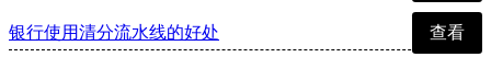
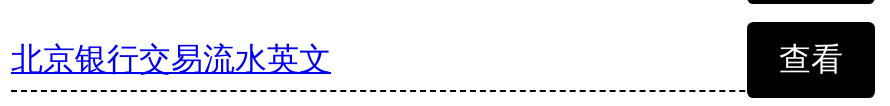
[9,23,219,42] 银行使用清分流水线的好处 -> [11,42,331,76] 北京银行交易流水英文

